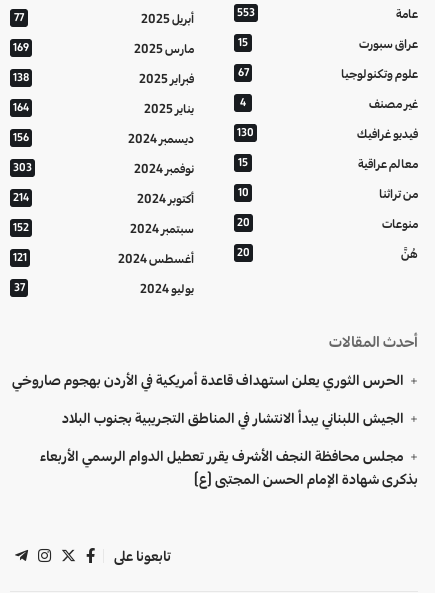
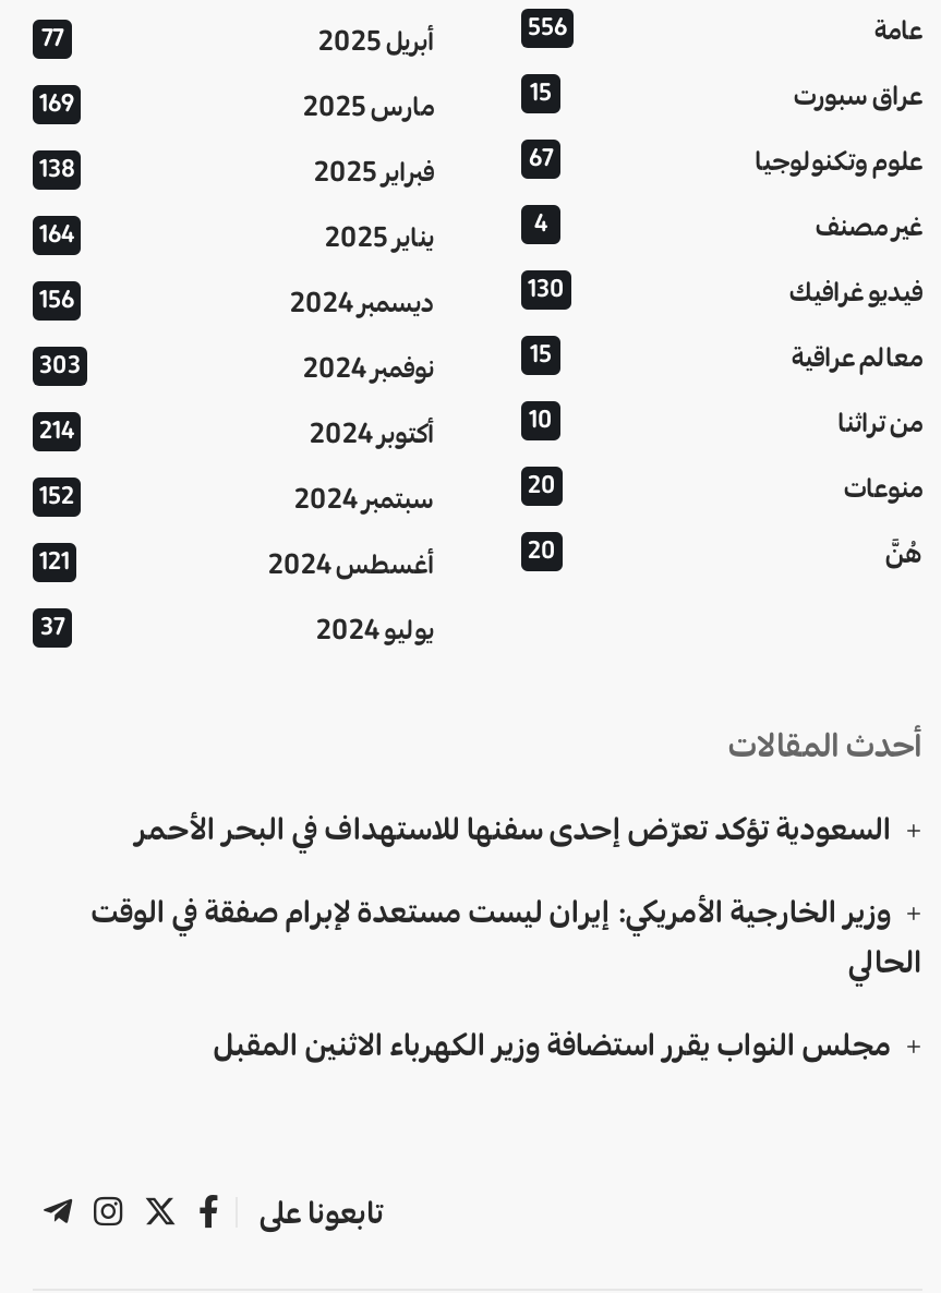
[237,6,255,19] 553 -> [528,12,567,41] 556
[12,371,404,389] الحرس الثوري يعلن استهداف قاعدة أمريكية في الأردن بهجوم صاروخي -> [135,808,891,848] السعودية تؤكد تعرّض إحدى سفنها للاستهداف في البحر الأحمر
[62,409,404,427] الجيش اللبناني يبدأ الانتشار في المناطق التجريبية بجنوب البلاد -> [91,891,922,981] وزير الخارجية الأمريكي: إيران ليست مستعدة لإبرام صفقة في الوقت | الحالي
[40,447,418,488] مجلس محافظة النجف الأشرف يقرر تعطيل الدوام الرسمي الأربعاء | بذكرى شهادة الإمام الحسن المجتبى (ع) -> [213,1024,891,1063] مجلس النواب يقرر استضافة وزير الكهرباء الاثنين المقبل

